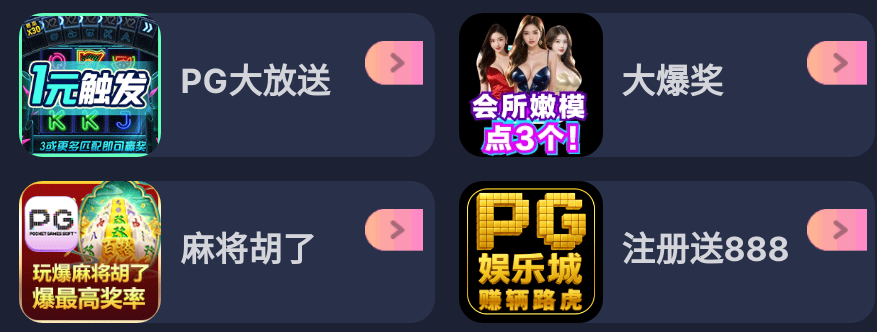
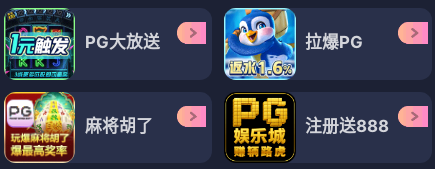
[459,13,723,157] [image] | 大爆奖 -> [223,7,363,81] [image] | 拉爆PG

